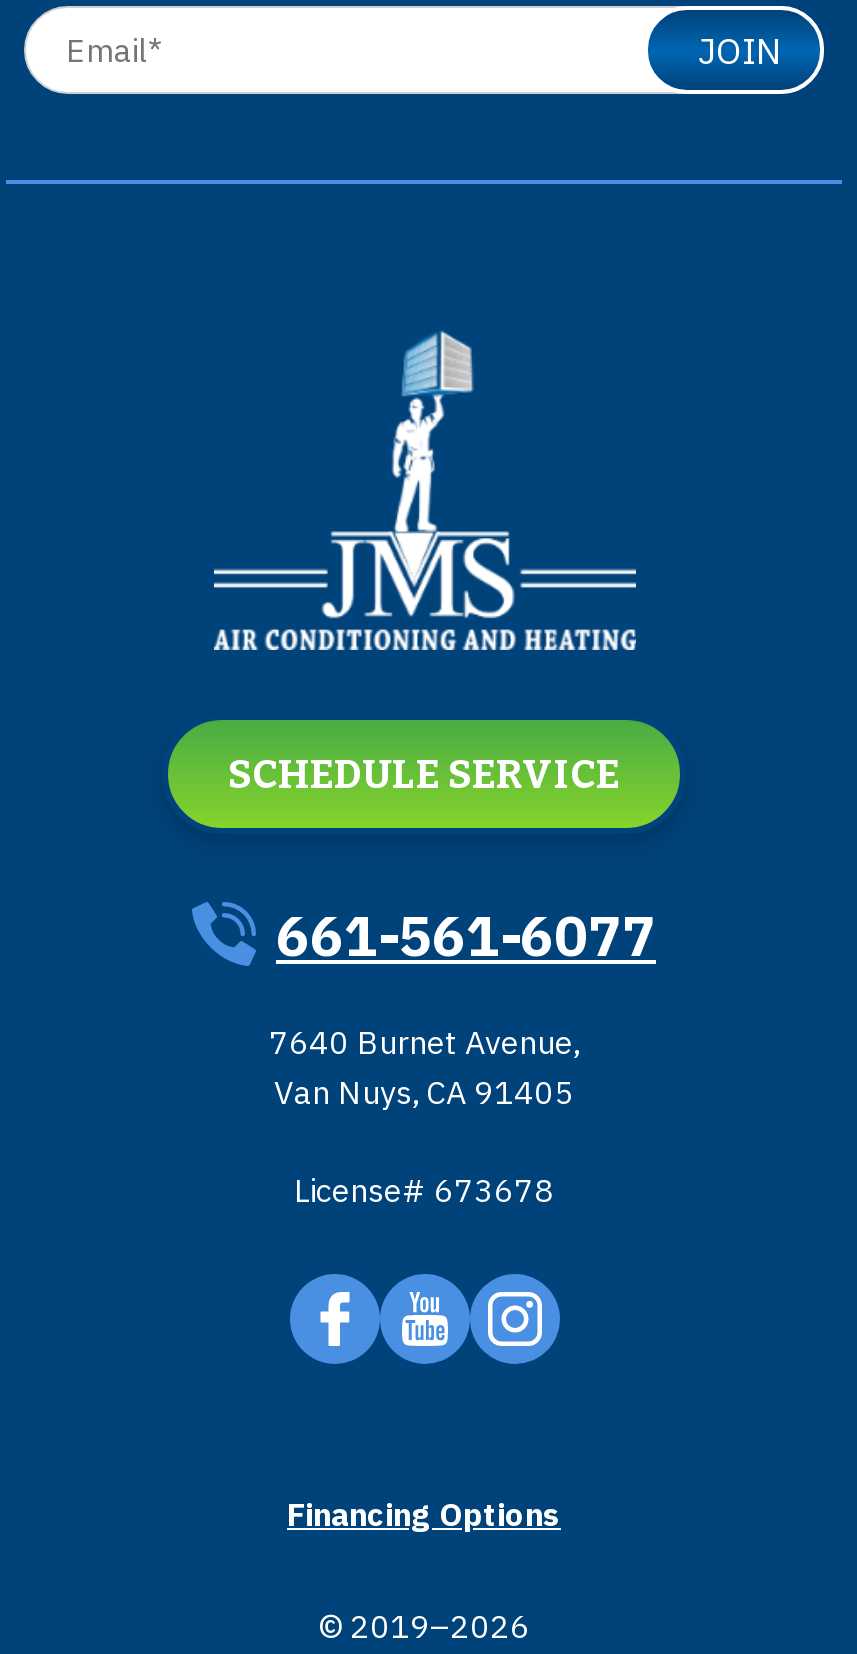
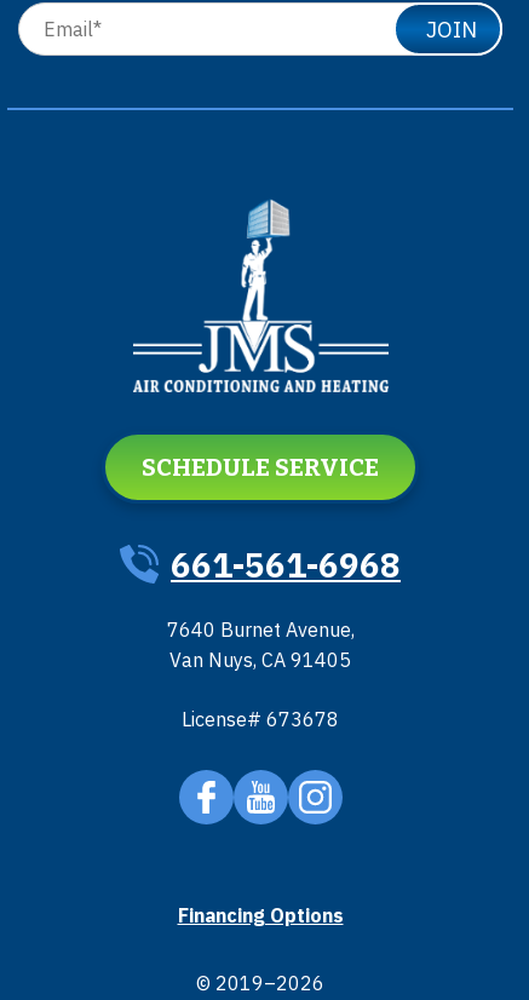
[276,899,656,973] 661-561-6077 -> [171,543,401,588] 661-561-6968

